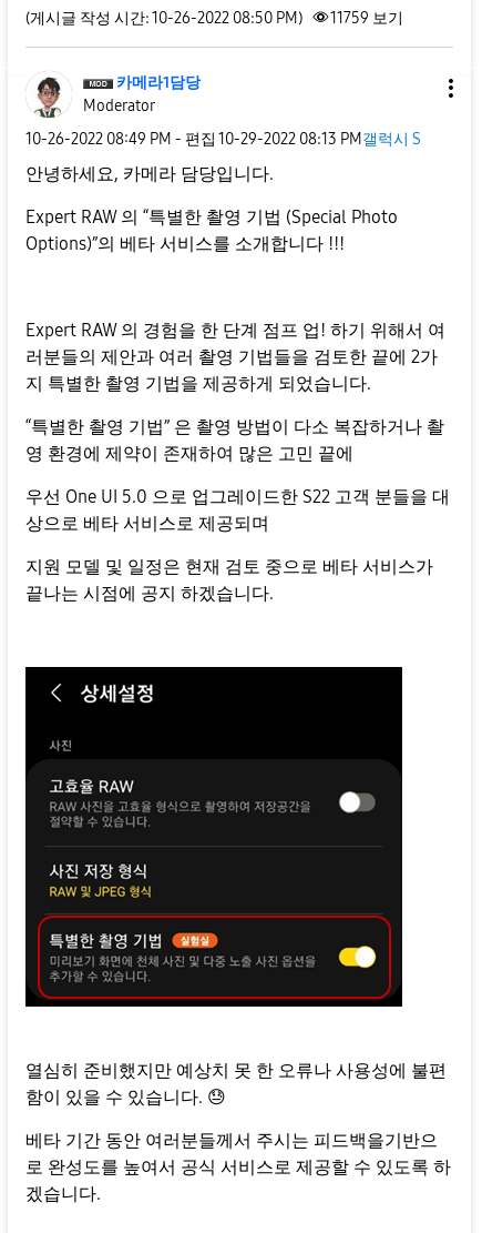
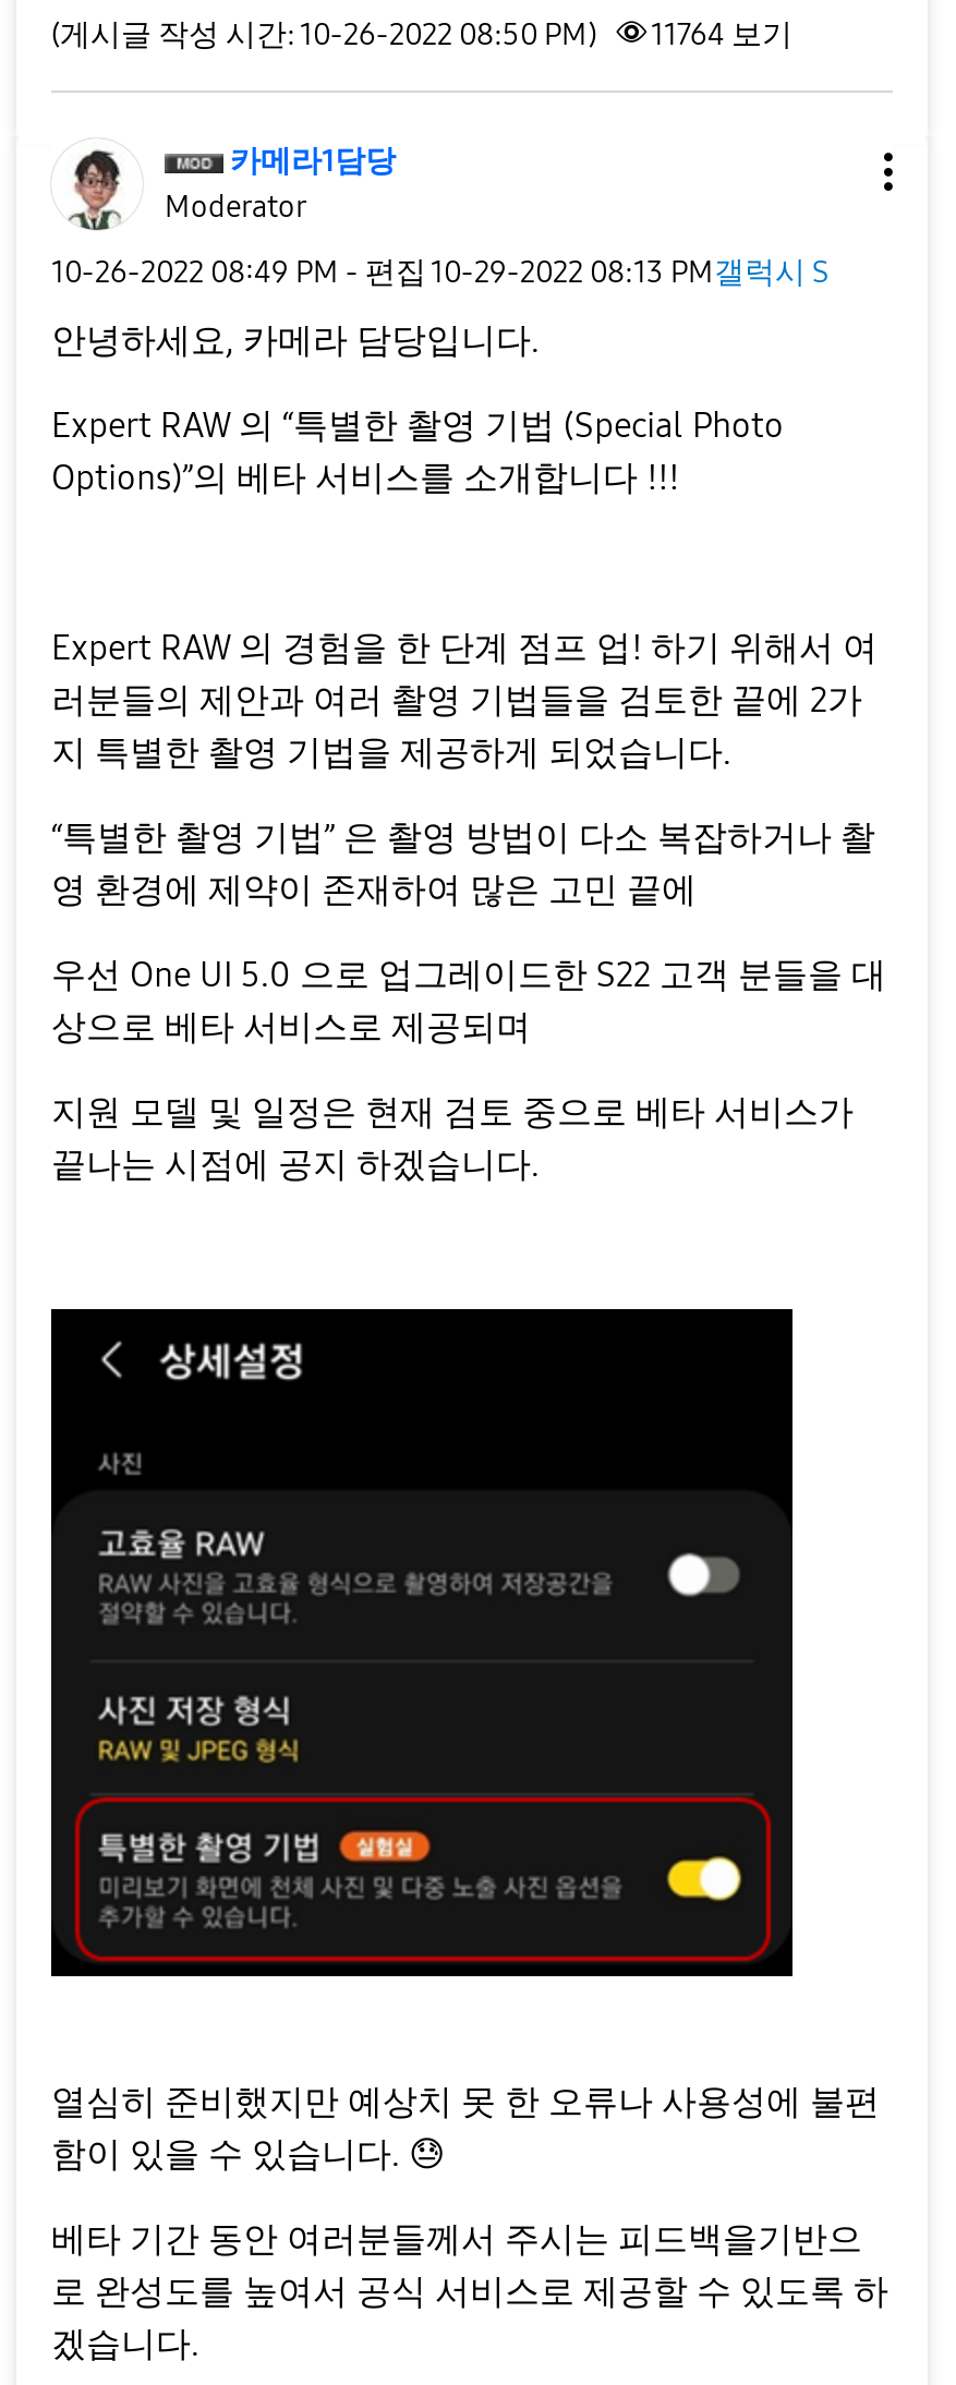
[25,9,403,28] (게시글 작성 시간: 10-26-2022 08:50 PM) 11759 보기 -> [51,16,792,53] (게시글 작성 시간: 10-26-2022 08:50 PM) 11764 보기

